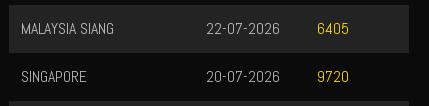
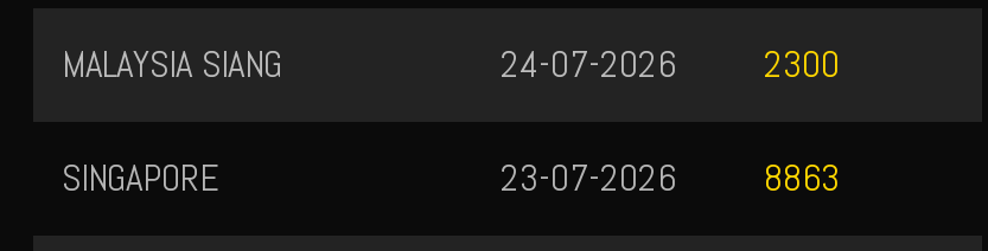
[206,19,280,39] 22-07-2026 -> [501,40,676,88] 24-07-2026
[317,19,349,39] 6405 -> [764,42,840,89] 2300
[206,67,280,87] 20-07-2026 -> [501,154,676,202] 23-07-2026
[317,67,349,87] 9720 -> [764,155,840,203] 8863

